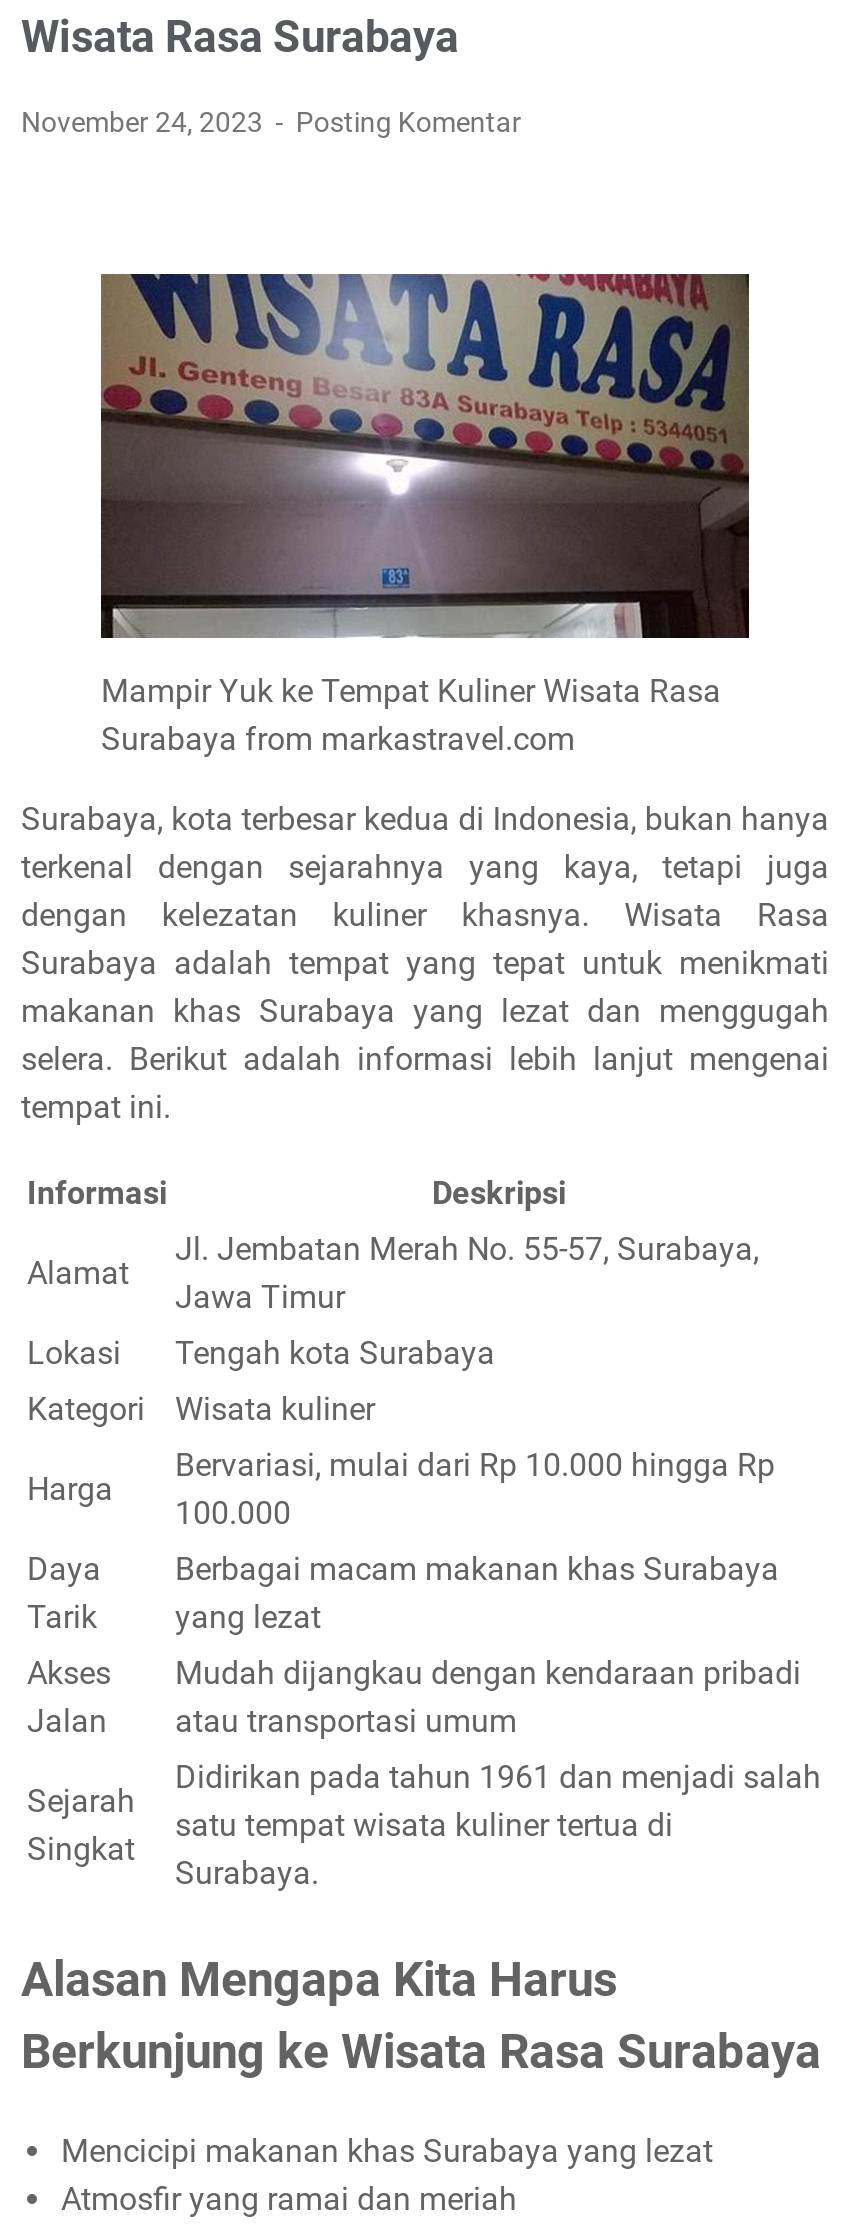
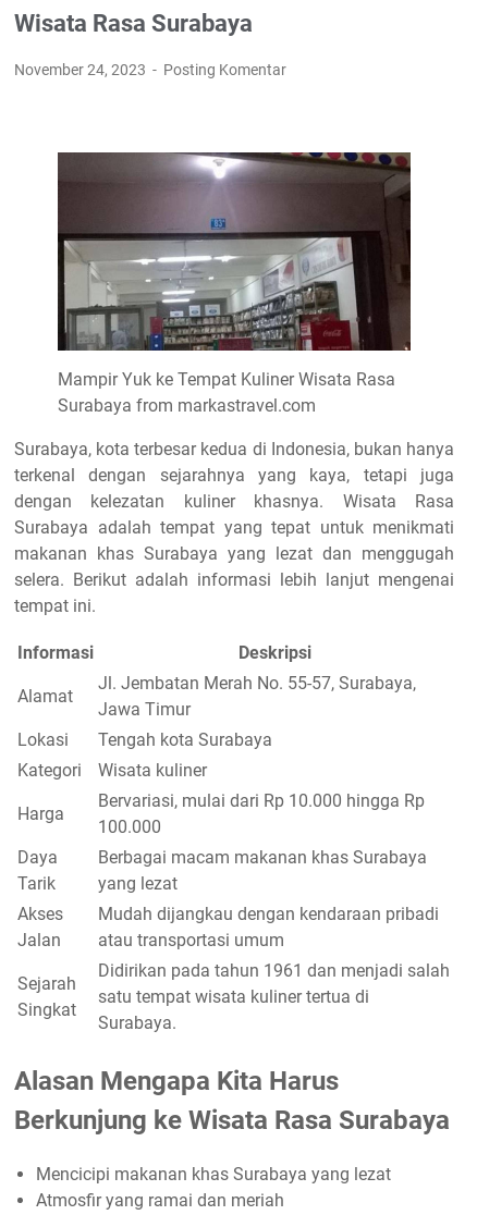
[101,272,749,638] [image] -> [58,151,411,352] [image]

